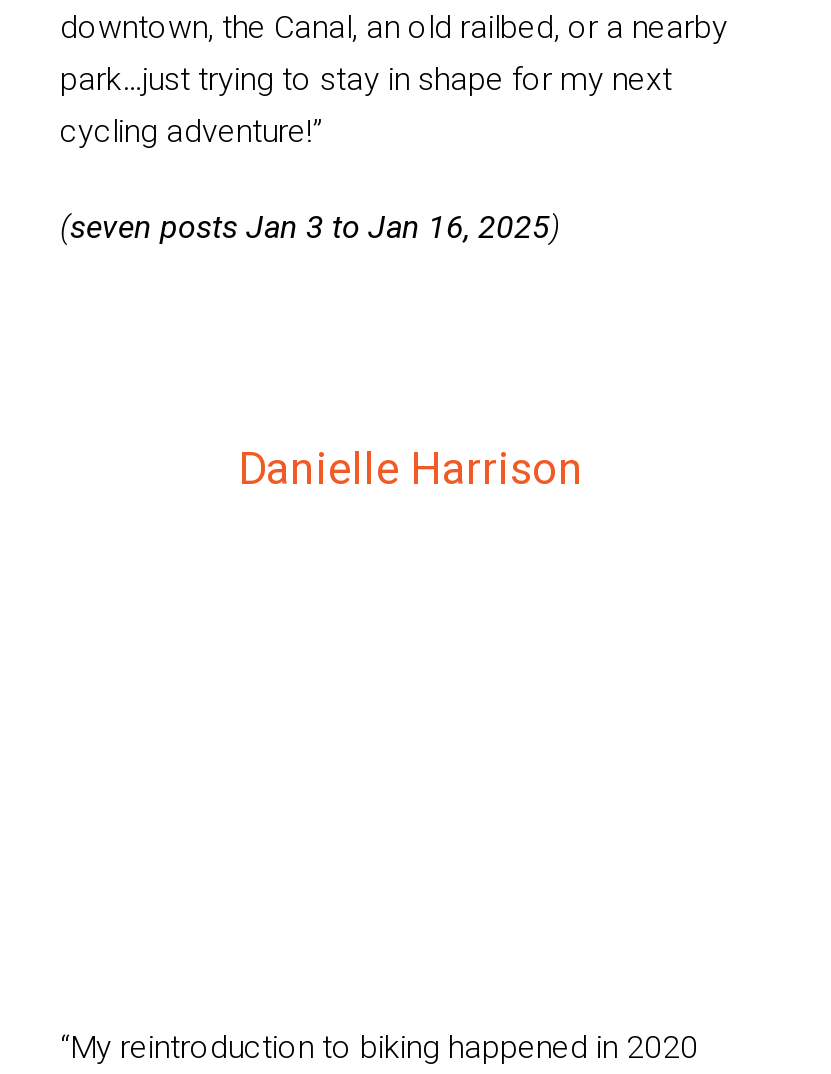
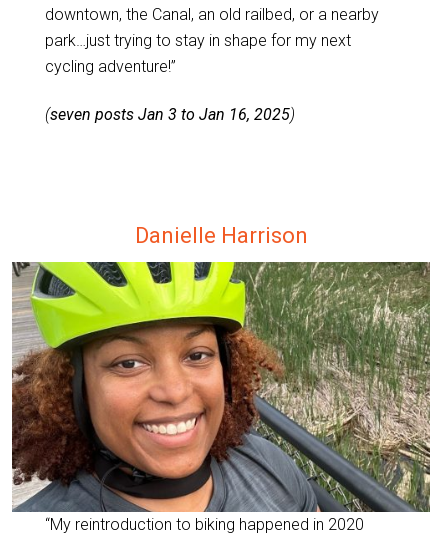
none -> [11,261,431,513] [image]

